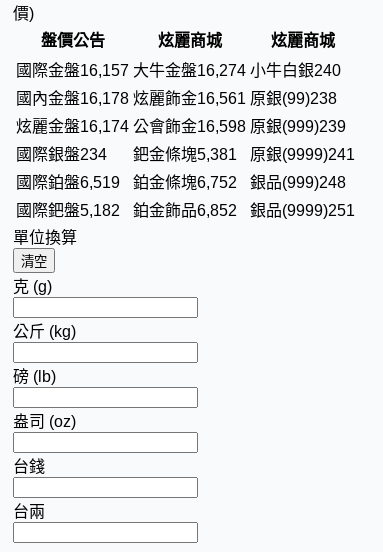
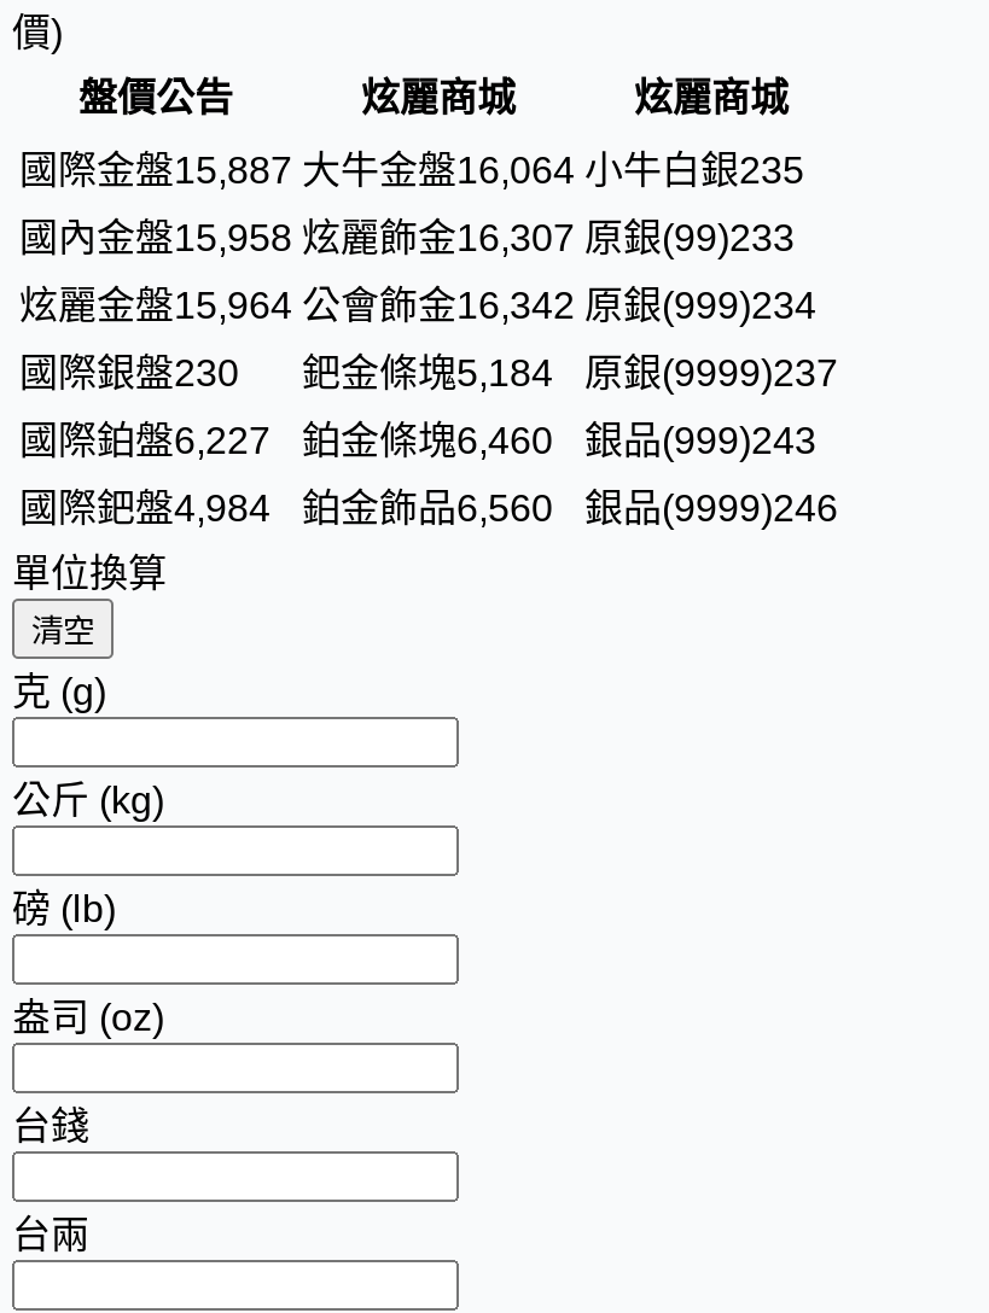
[16,62,341,79] 國際金盤16,157 大牛金盤16,274 小牛白銀240 -> [19,151,804,192] 國際金盤15,887 大牛金盤16,064 小牛白銀235
[16,90,337,107] 國內金盤16,178 炫麗飾金16,561 原銀(99)238 -> [19,218,795,259] 國內金盤15,958 炫麗飾金16,307 原銀(99)233
[16,118,346,135] 炫麗金盤16,174 公會飾金16,598 原銀(999)239 -> [19,286,816,327] 炫麗金盤15,964 公會飾金16,342 原銀(999)234
[16,146,107,163] 國際銀盤234 -> [19,353,239,394] 國際銀盤230
[133,146,237,163] 鈀金條塊5,381 -> [302,353,553,394] 鈀金條塊5,184
[250,146,355,163] 原銀(9999)241 -> [584,353,838,394] 原銀(9999)237
[16,174,120,191] 國際鉑盤6,519 -> [19,421,270,462] 國際鉑盤6,227
[133,174,237,191] 鉑金條塊6,752 -> [302,421,553,462] 鉑金條塊6,460
[250,174,346,191] 銀品(999)248 -> [584,421,816,462] 銀品(999)243
[16,202,120,219] 國際鈀盤5,182 -> [19,489,270,530] 國際鈀盤4,984
[133,202,237,219] 鉑金飾品6,852 -> [302,489,553,530] 鉑金飾品6,560
[250,202,355,219] 銀品(9999)251 -> [584,489,838,530] 銀品(9999)246

